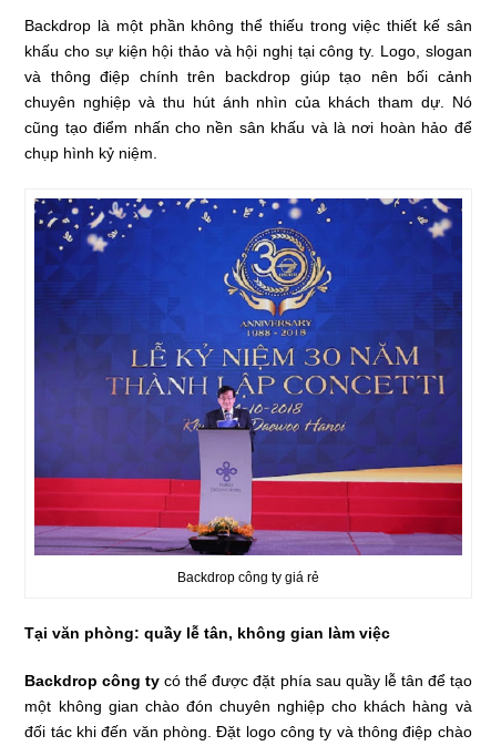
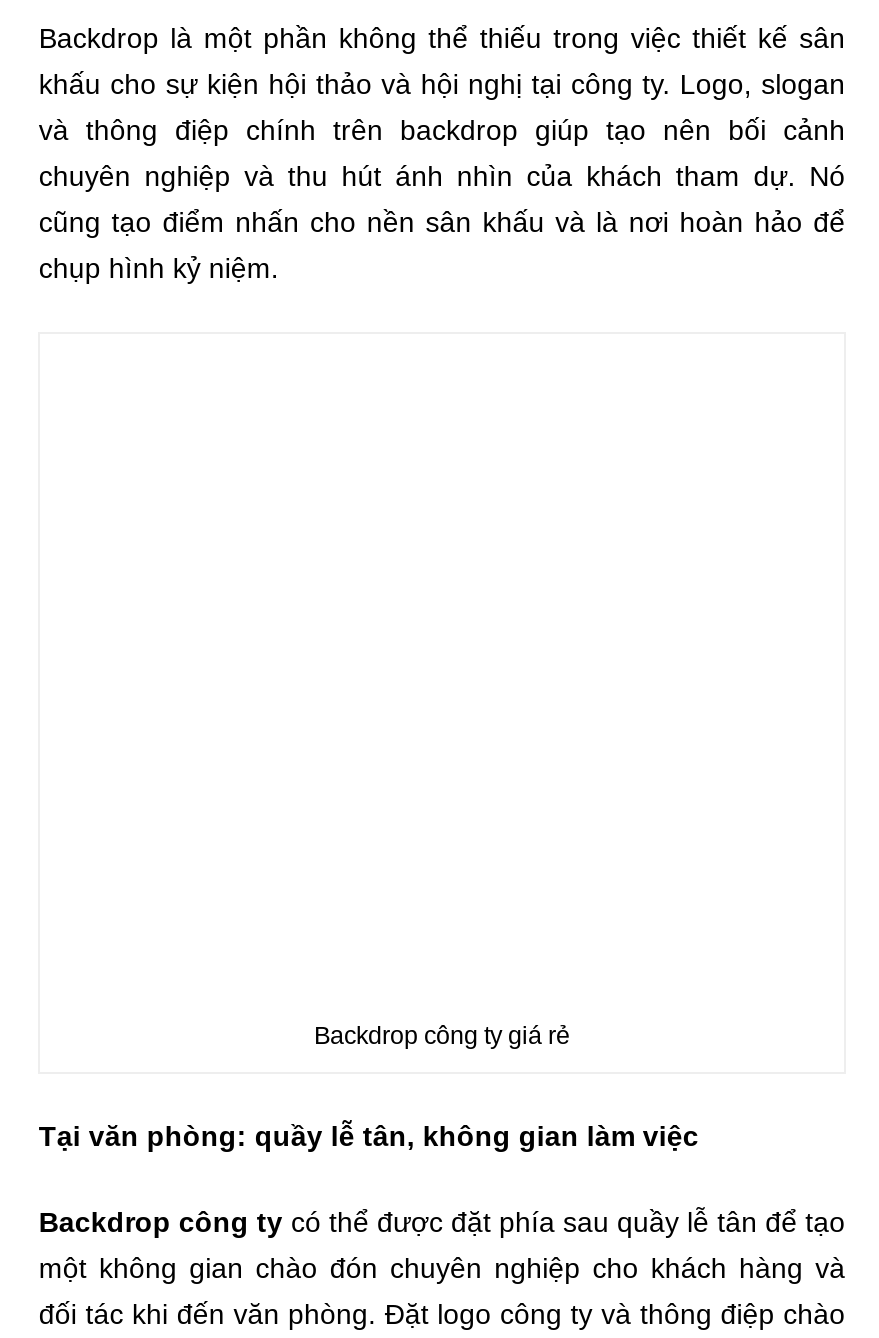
[33,197,463,556] [image] -> none

